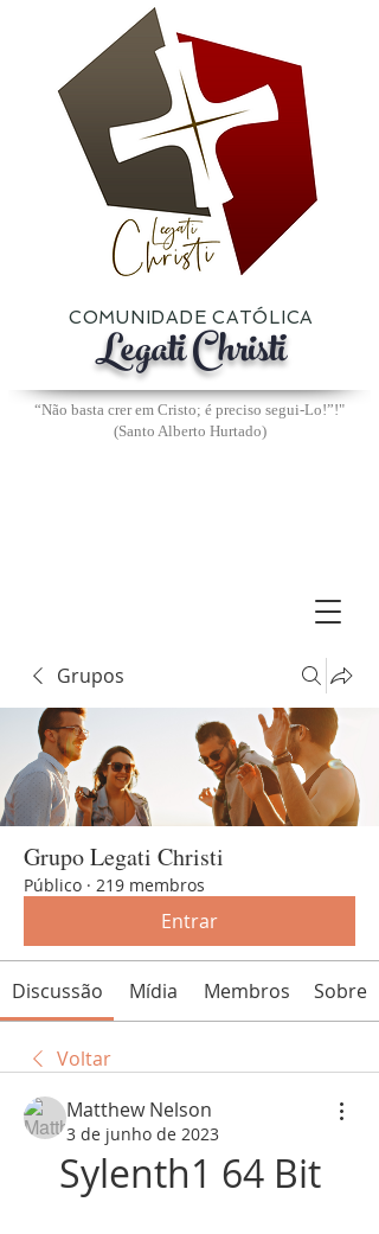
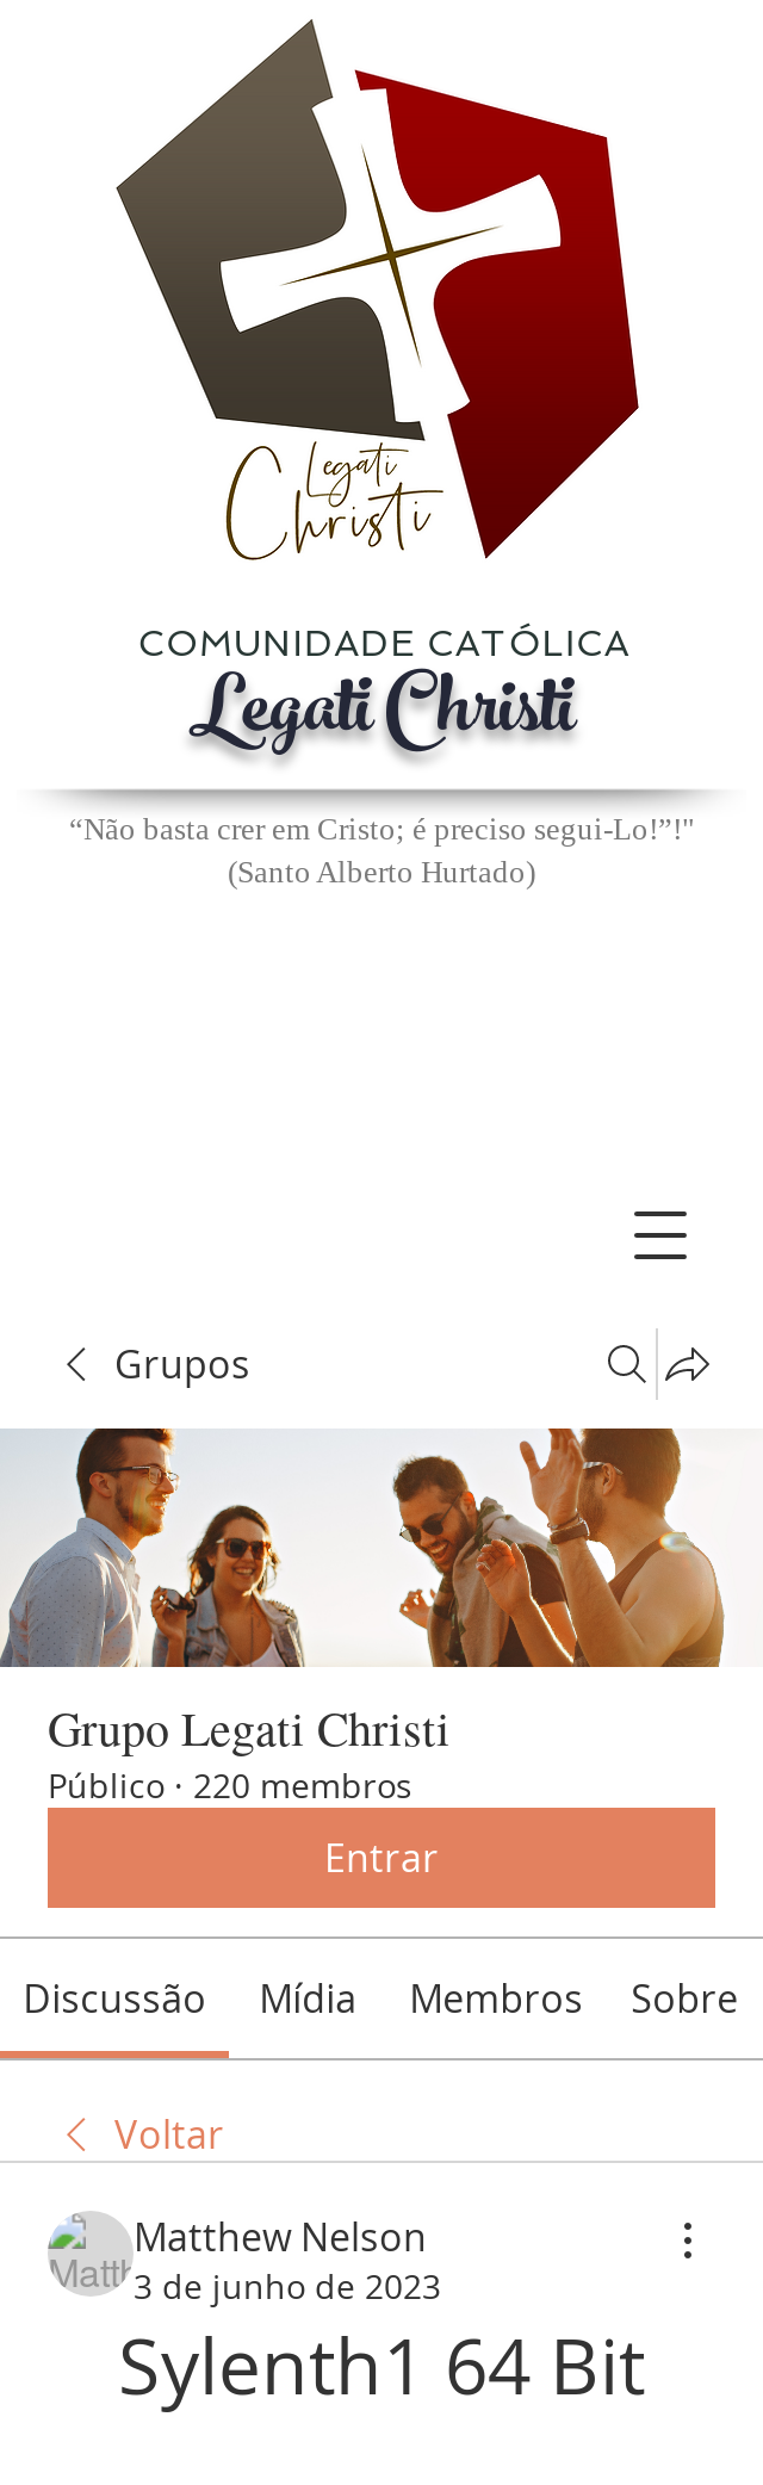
[24,874,205,896] Público · 219 membros -> [48,1762,412,1808] Público · 220 membros

